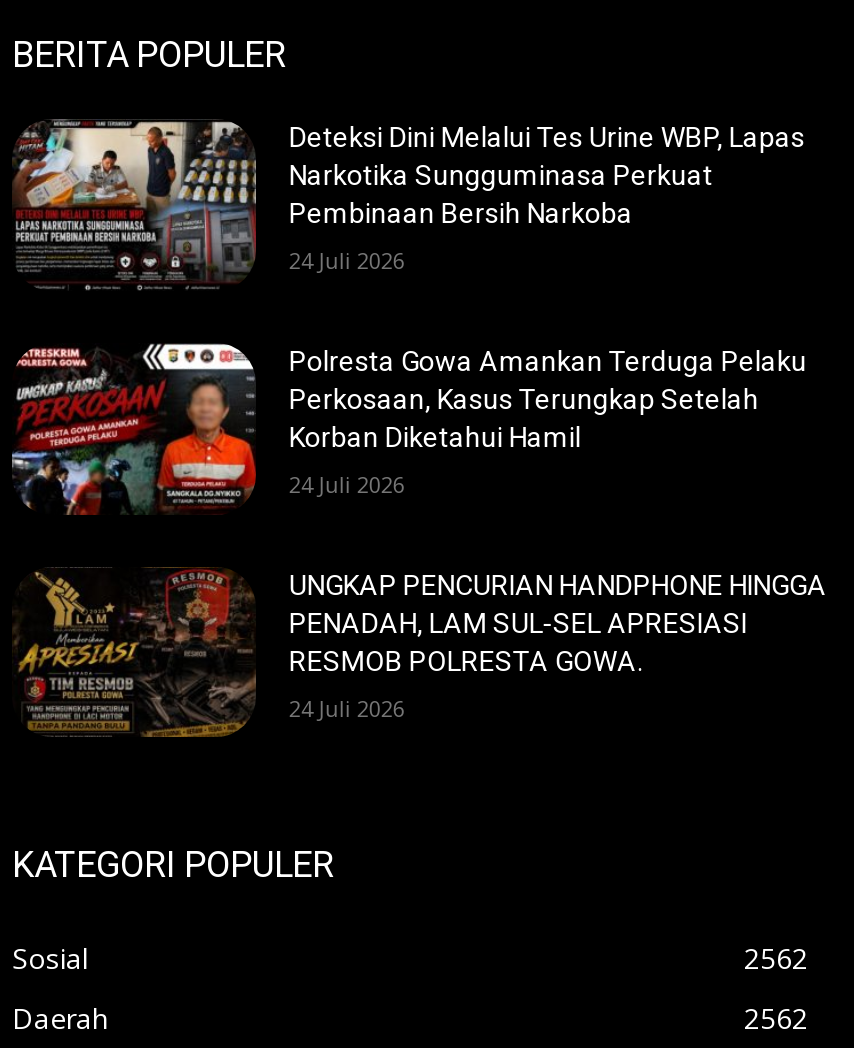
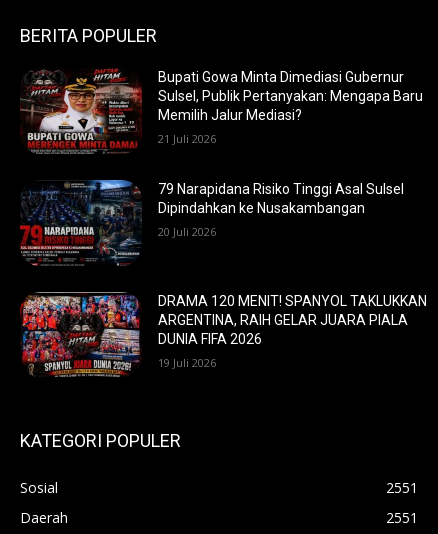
[14,119,805,291] [image] | Deteksi Dini Melalui Tes Urine WBP, Lapas | Narkotika Sungguminasa Perkuat | Pembinaan Bersih Narkoba -> [21,68,423,155] [image] | Bupati Gowa Minta Dimediasi Gubernur | Sulsel, Publik Pertanyakan: Mengapa Baru | Memilih Jalur Mediasi?
[289,246,405,276] 24 Juli 2026 -> [158,131,216,146] 21 Juli 2026
[10,341,807,515] [image] | Polresta Gowa Amankan Terduga Pelaku | Perkosaan, Kasus Terungkap Setelah | Korban Diketahui Hamil -> [19,179,404,267] [image] | 79 Narapidana Risiko Tinggi Asal Sulsel | Dipindahkan ke Nusakambangan
[289,469,405,499] 24 Juli 2026 -> [158,224,216,239] 20 Juli 2026
[12,567,827,739] [image] | UNGKAP PENCURIAN HANDPHONE HINGGA | PENADAH, LAM SUL-SEL APRESIASI | RESMOB POLRESTA GOWA. -> [19,291,427,378] [image] | DRAMA 120 MENIT! SPANYOL TAKLUKKAN | ARGENTINA, RAIH GELAR JUARA PIALA | DUNIA FIFA 2026
[289,693,405,723] 24 Juli 2026 -> [158,355,216,370] 19 Juli 2026
[744,940,808,978] 2562 -> [386,478,418,497] 2551
[744,1000,808,1038] 2562 -> [386,508,418,527] 2551

